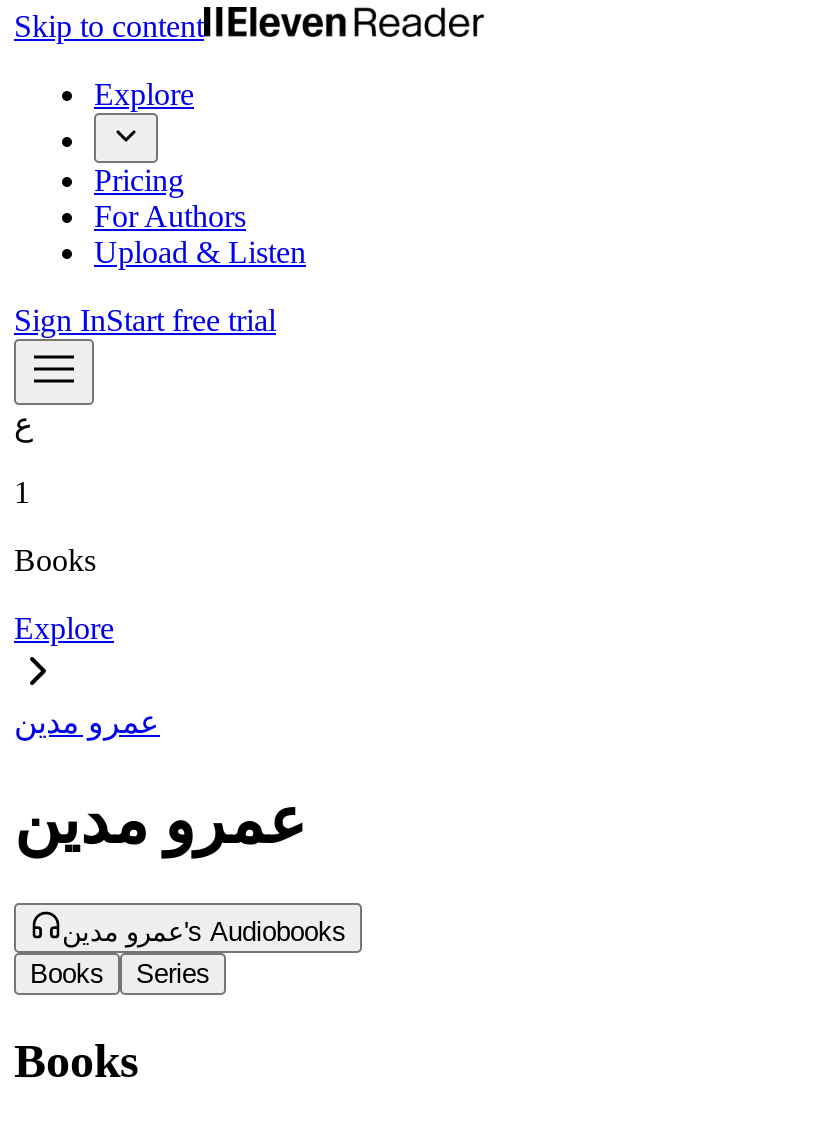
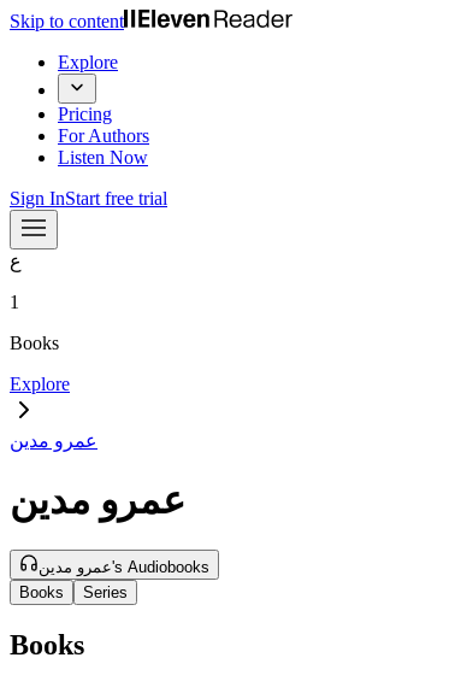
[94,235,306,269] Upload & Listen -> [58,147,148,168] Listen Now

